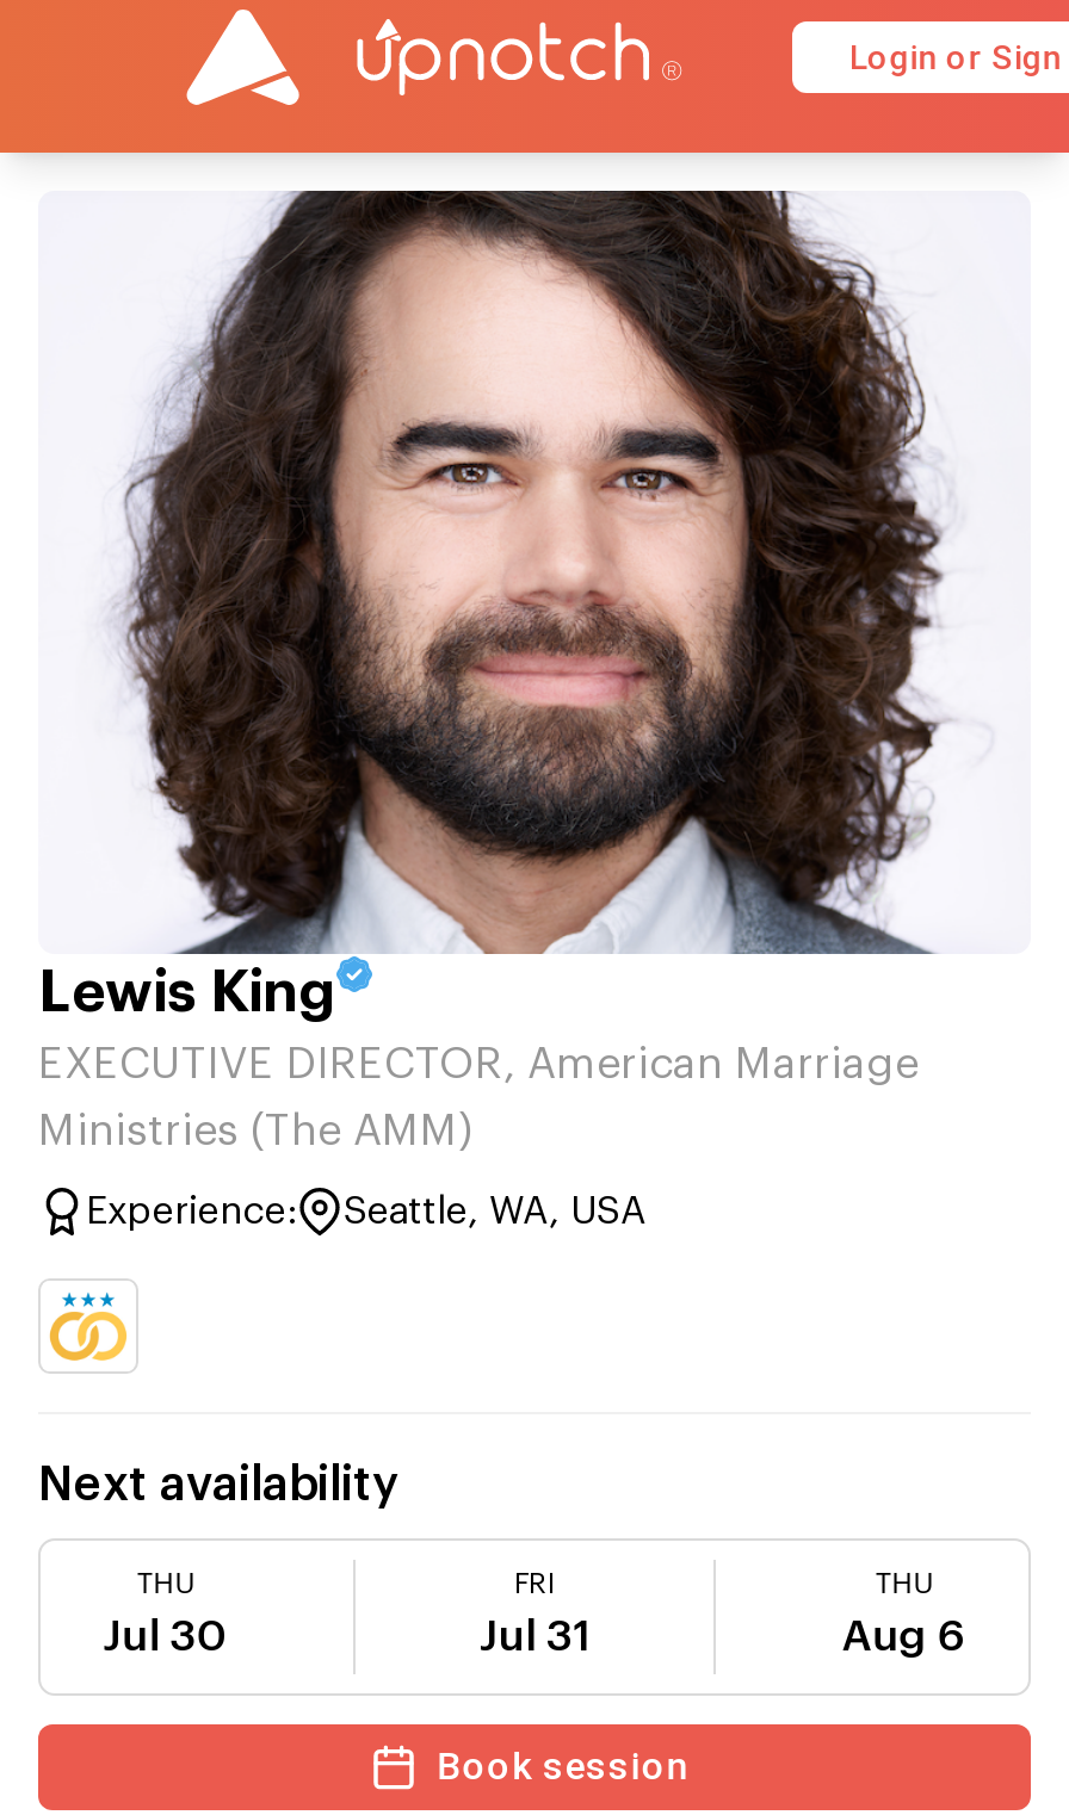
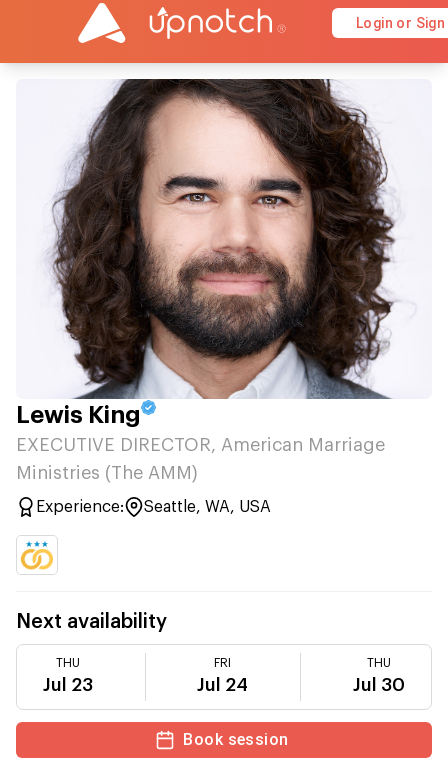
[103,1615,227,1658] Jul 30 -> [43,676,93,694] Jul 23
[480,1615,589,1658] Jul 31 -> [197,676,248,694] Jul 24
[842,1615,966,1658] Aug 6 -> [353,676,405,694] Jul 30

